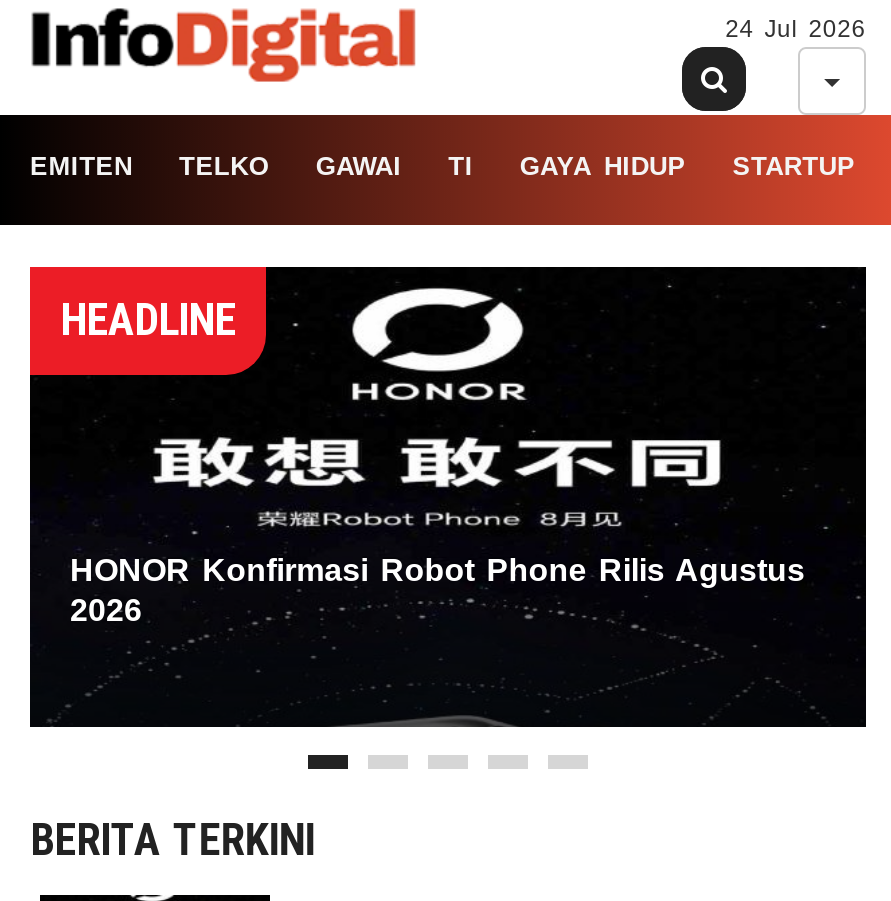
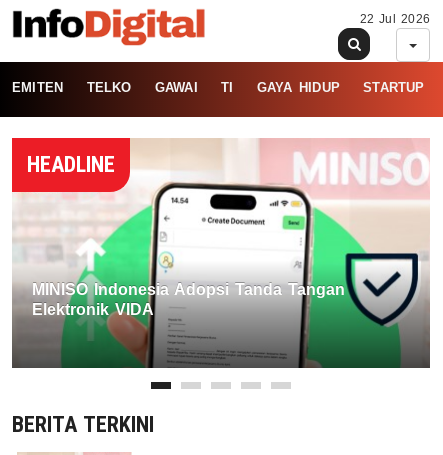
[725,15,866,43] 24 Jul 2026 -> [360,12,430,26] 22 Jul 2026
[28,265,868,727] [image] | HONOR Konfirmasi Robot Phone Rilis Agustus | 2026 -> [11,138,431,368] [image] | MINISO Indonesia Adopsi Tanda Tangan | Elektronik VIDA

